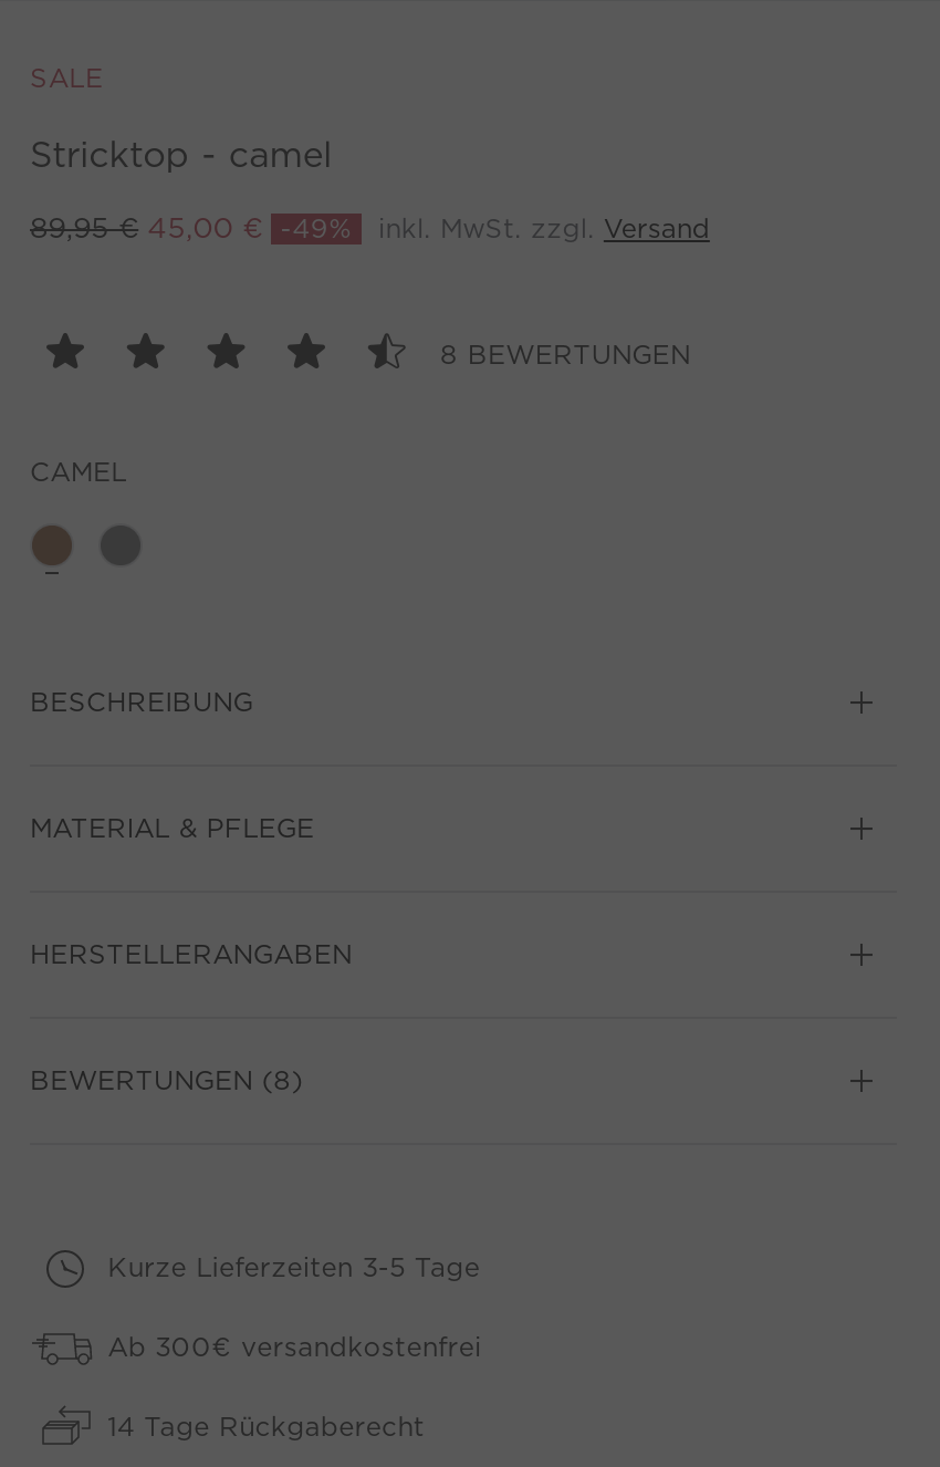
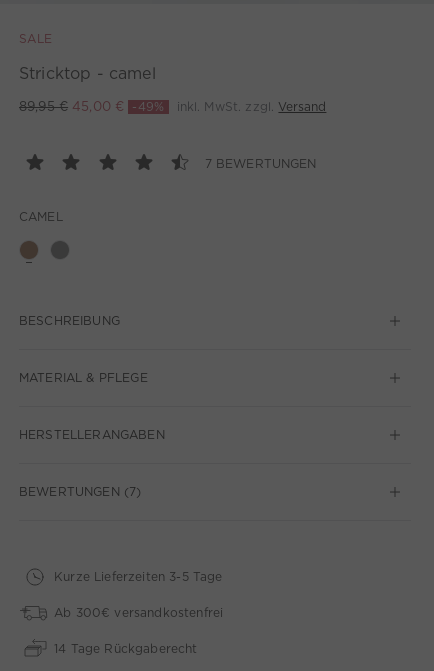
[440,337,690,371] 8 BEWERTUNGEN -> [204,156,317,171] 7 BEWERTUNGEN
[30,1063,303,1096] BEWERTUNGEN (8) -> [19,484,141,499] BEWERTUNGEN (7)

